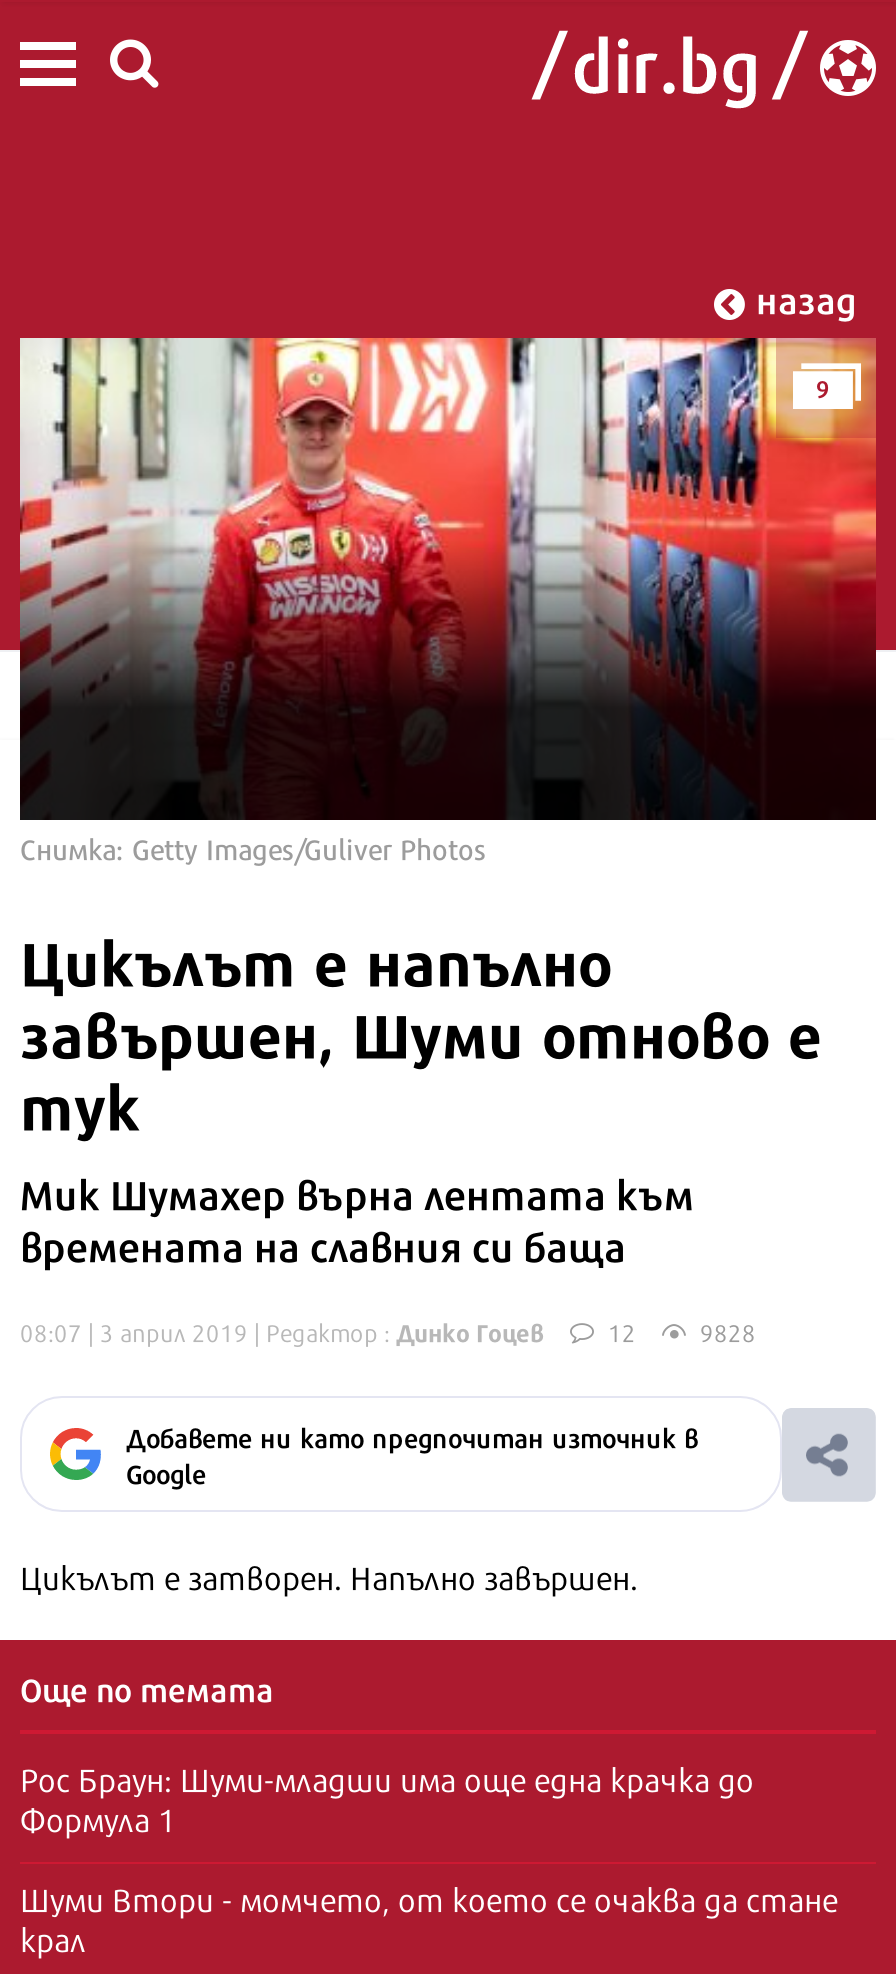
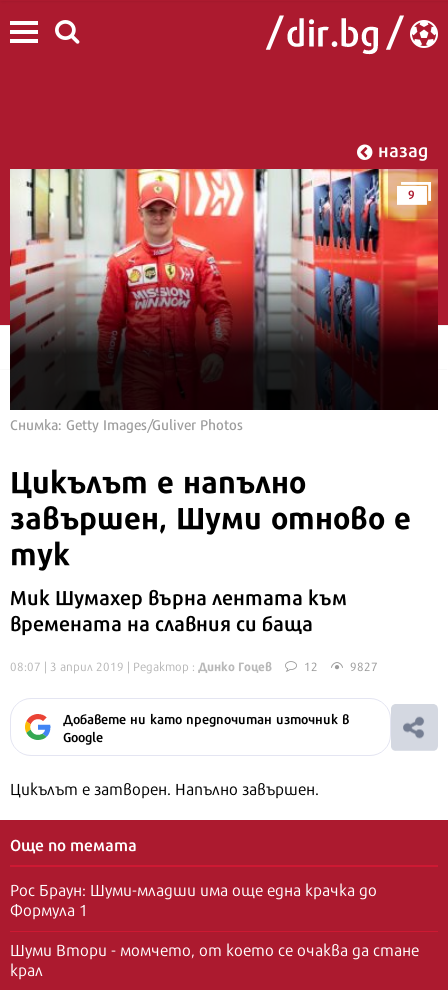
[700,1314,756,1350] 9828 -> [350,657,378,675] 9827

